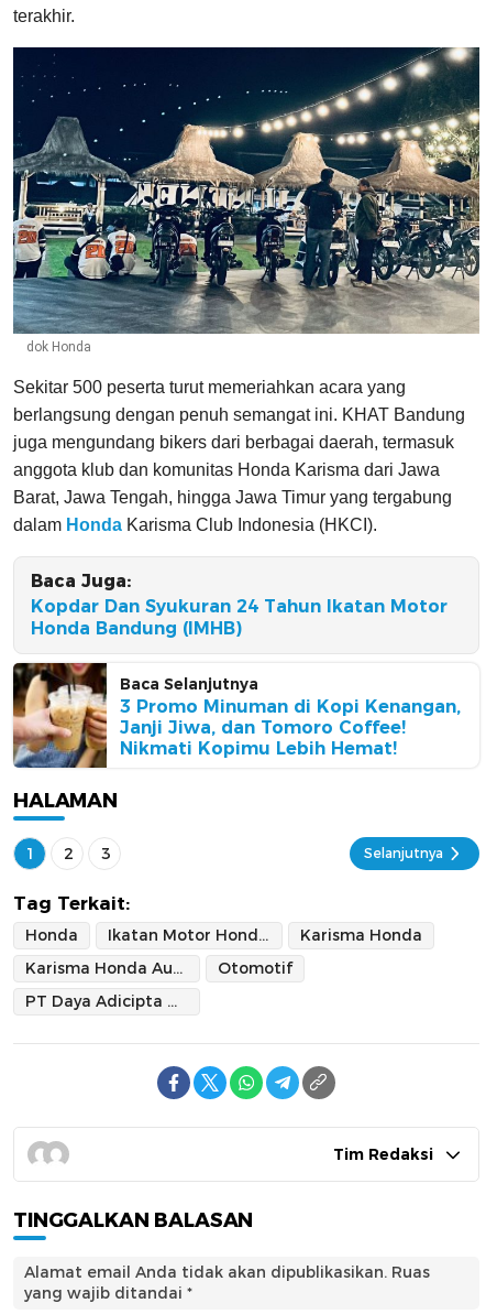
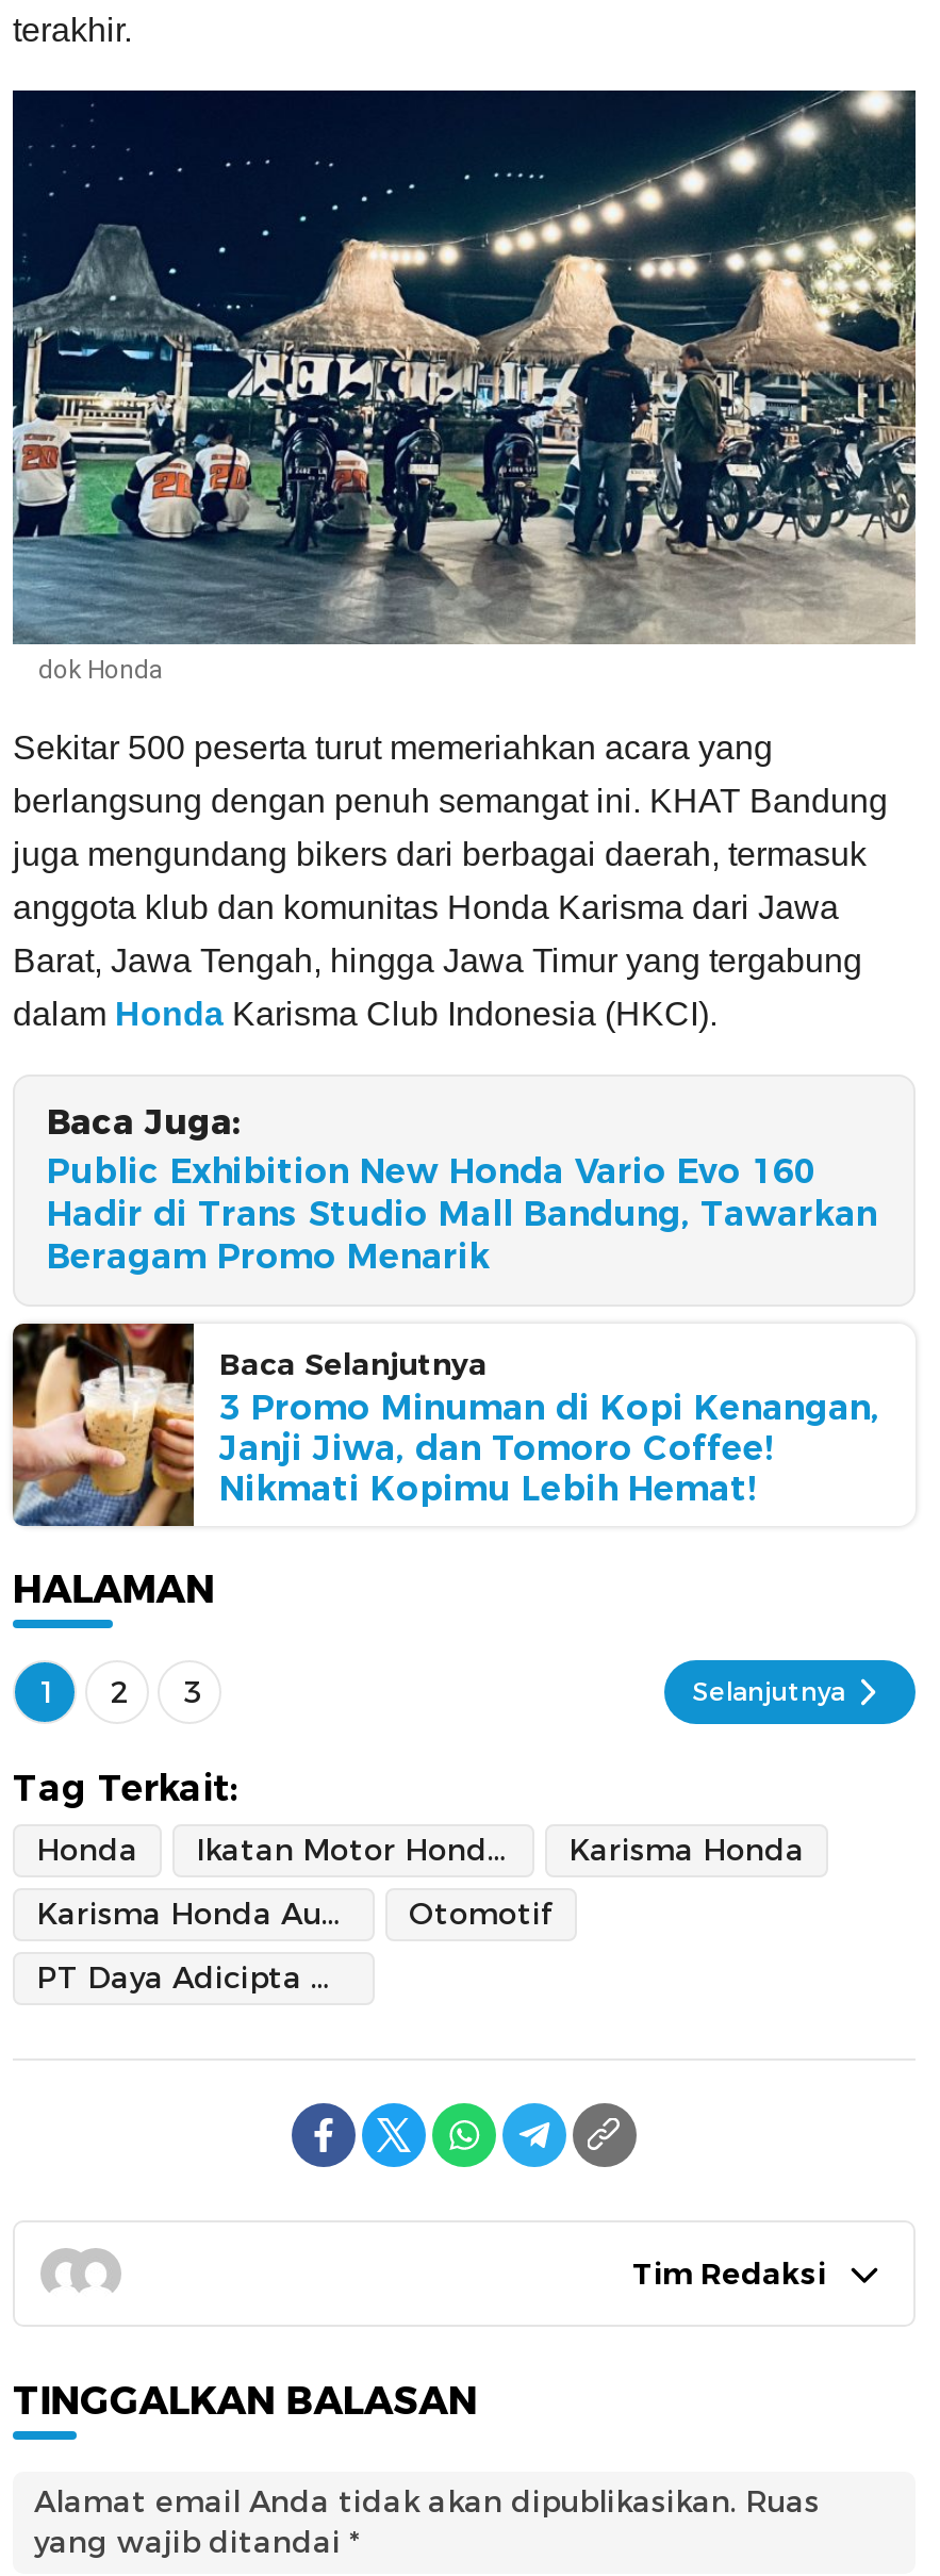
[31,596,448,639] Kopdar Dan Syukuran 24 Tahun Ikatan Motor | Honda Bandung (IMHB) -> [47,1152,877,1277] Public Exhibition New Honda Vario Evo 160 | Hadir di Trans Studio Mall Bandung, Tawarkan | Beragam Promo Menarik

